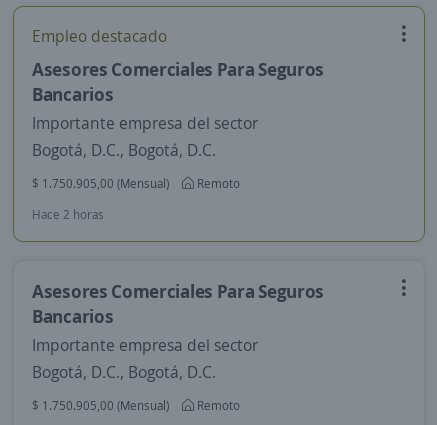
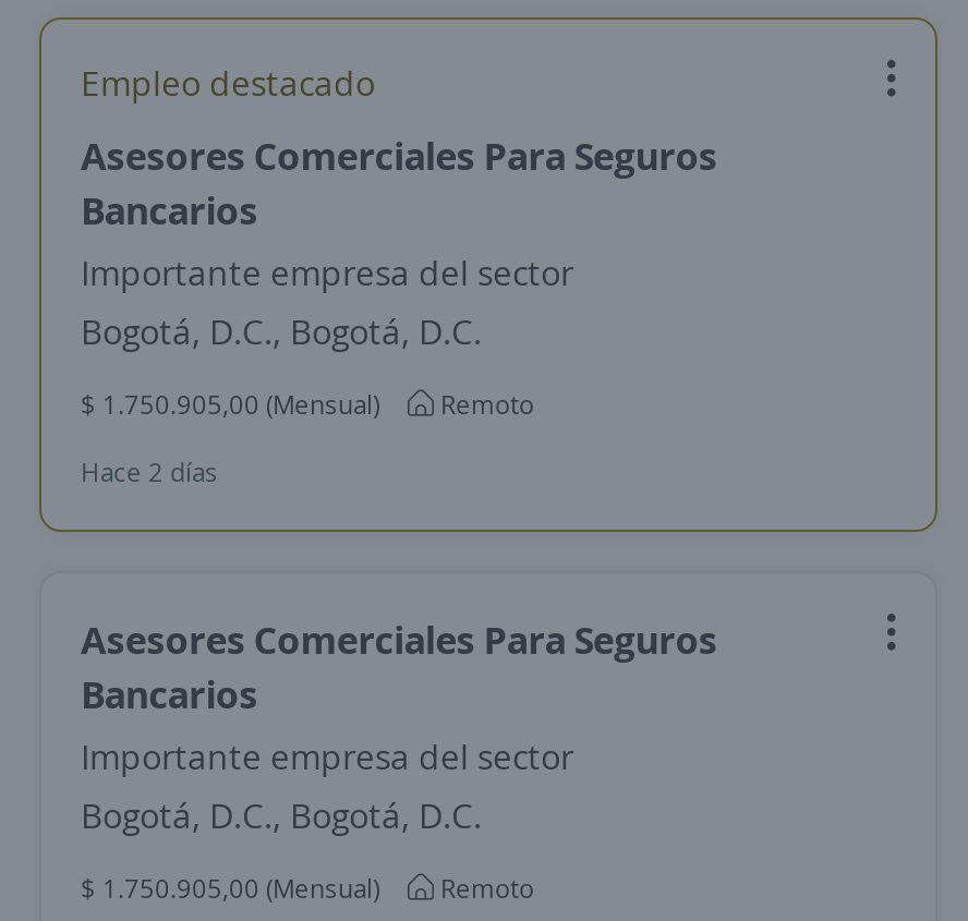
[32,206,104,223] Hace 2 horas -> [81,453,218,490] Hace 2 días

